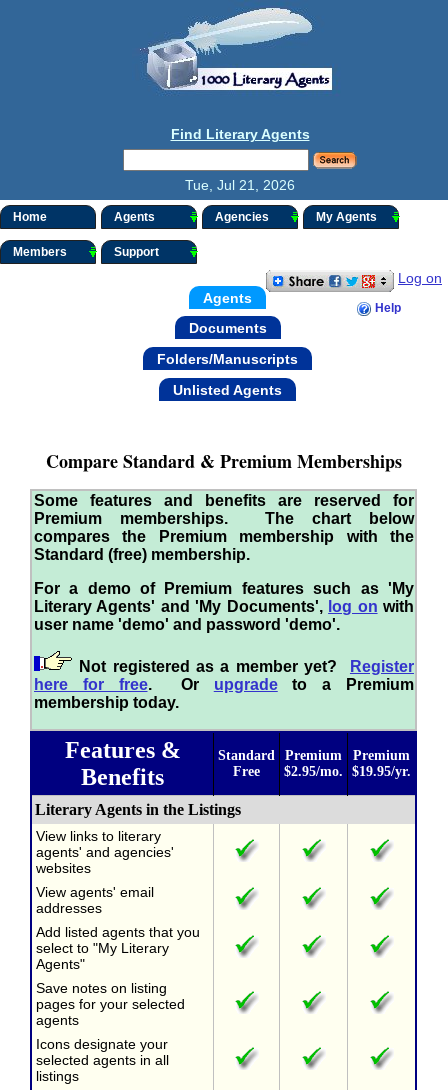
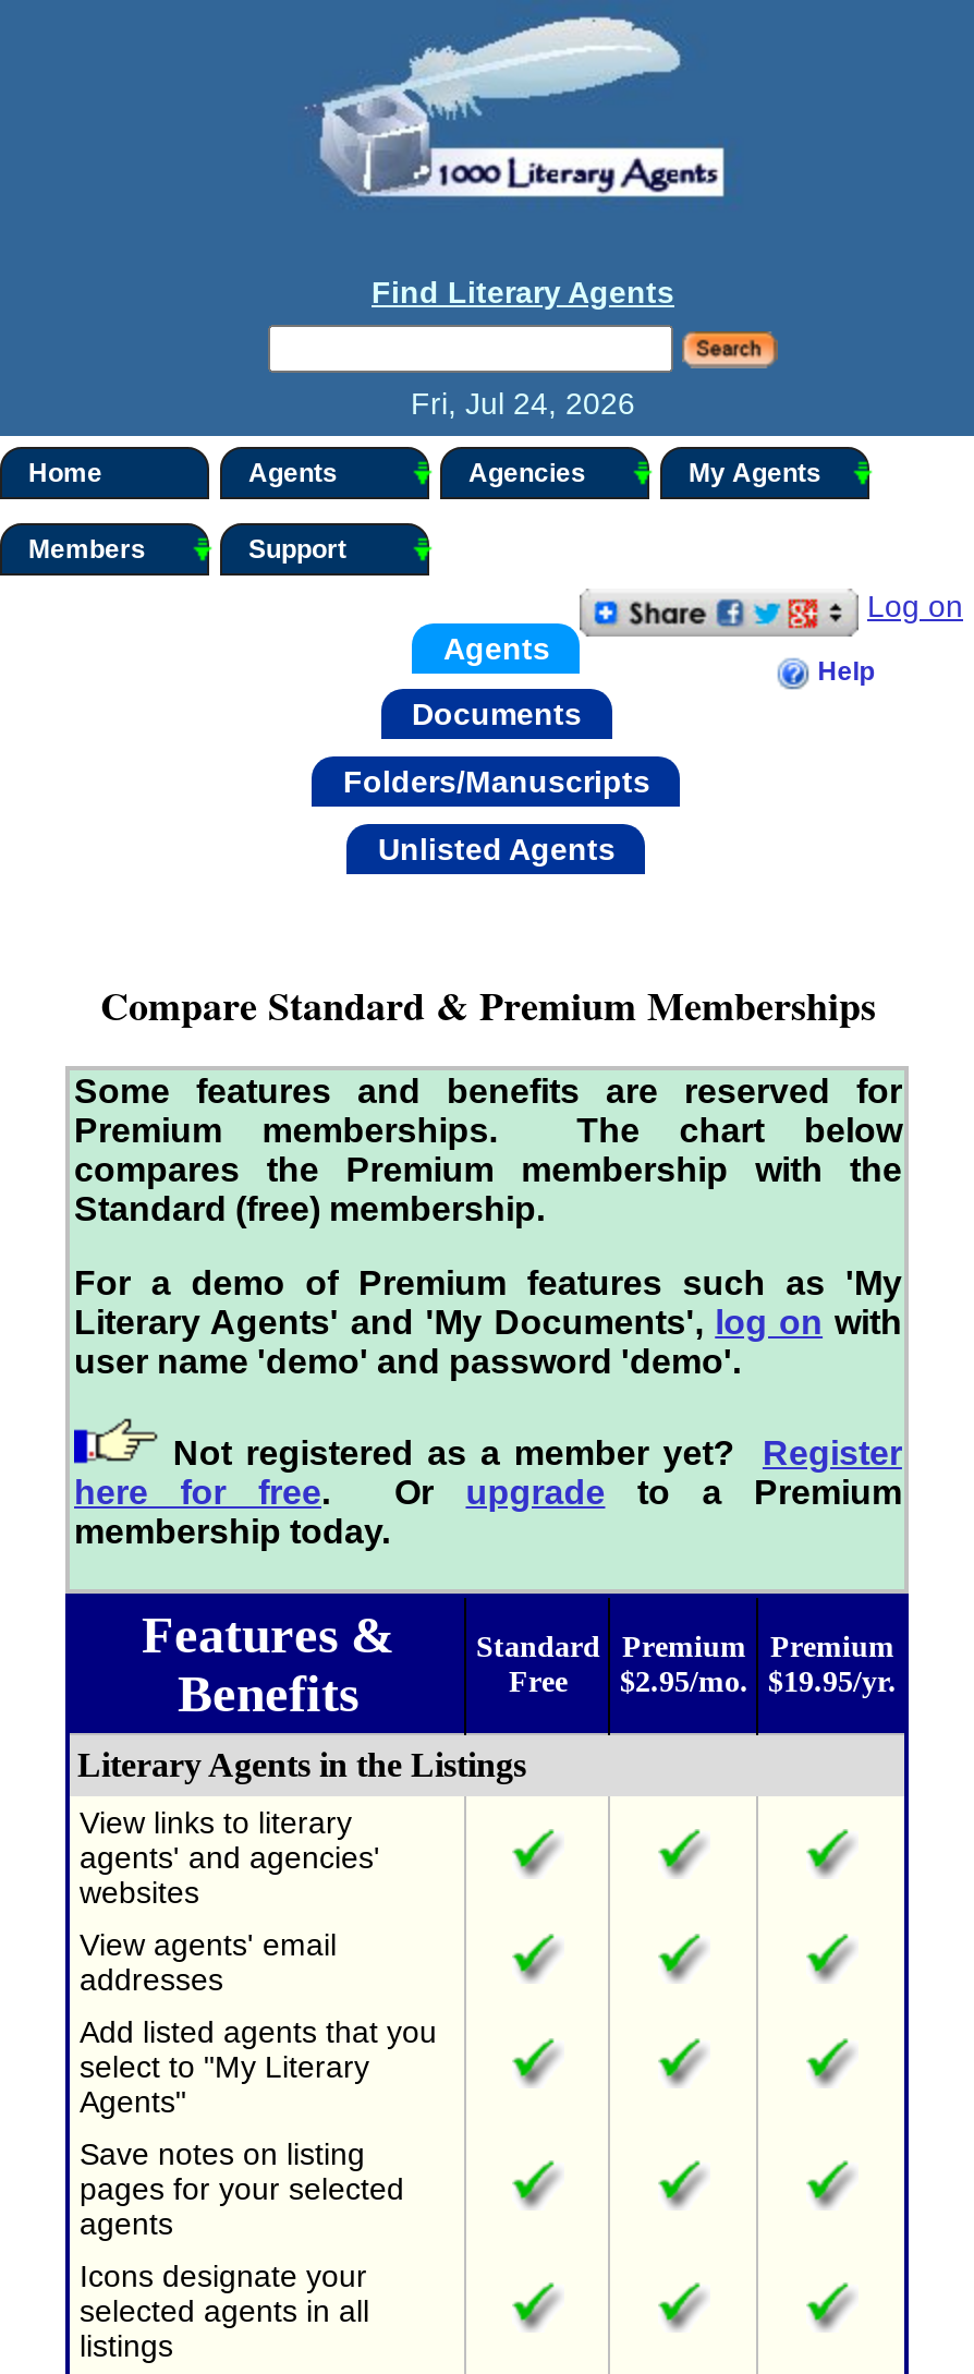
[185,177,295,193] Tue, Jul 21, 2026 -> [411,386,635,421] Fri, Jul 24, 2026

